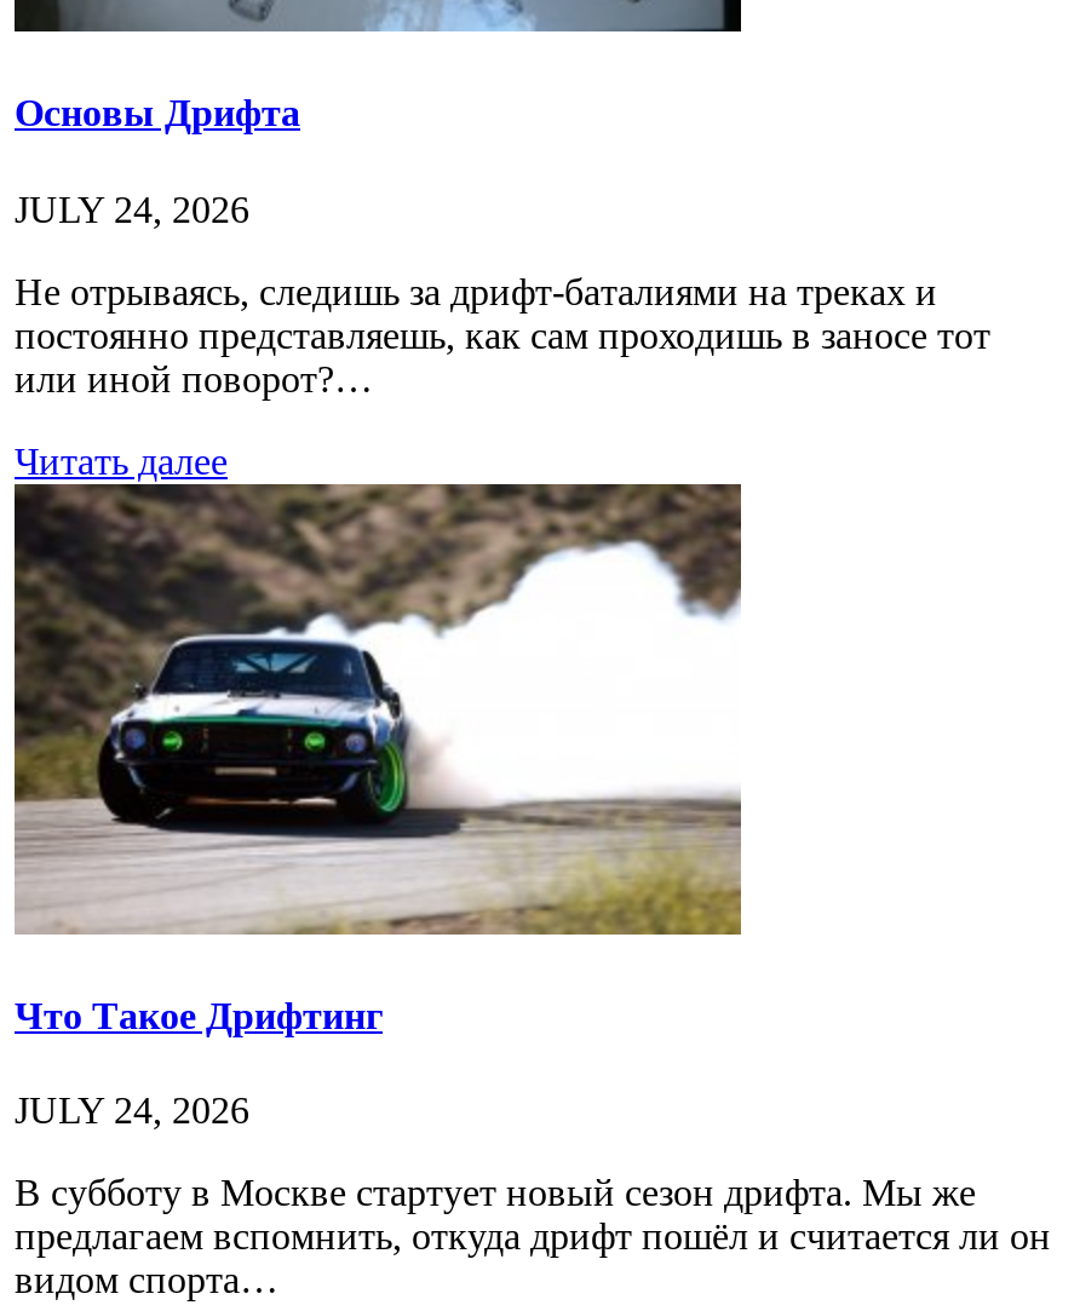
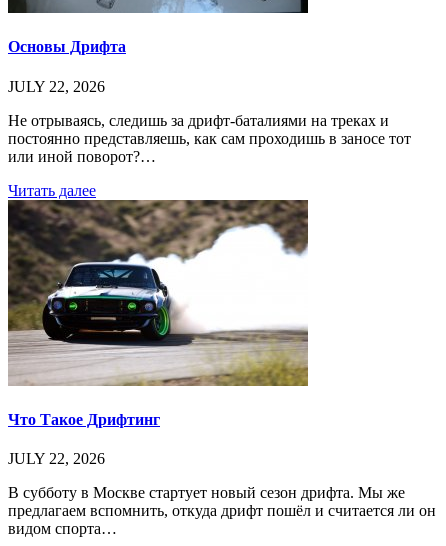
[15,188,249,229] JULY 24, 2026 -> [8,78,105,95] JULY 22, 2026
[15,1090,249,1131] JULY 24, 2026 -> [8,450,105,467] JULY 22, 2026

